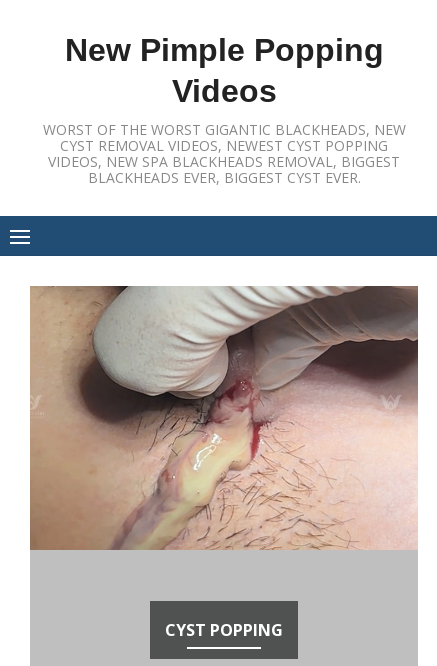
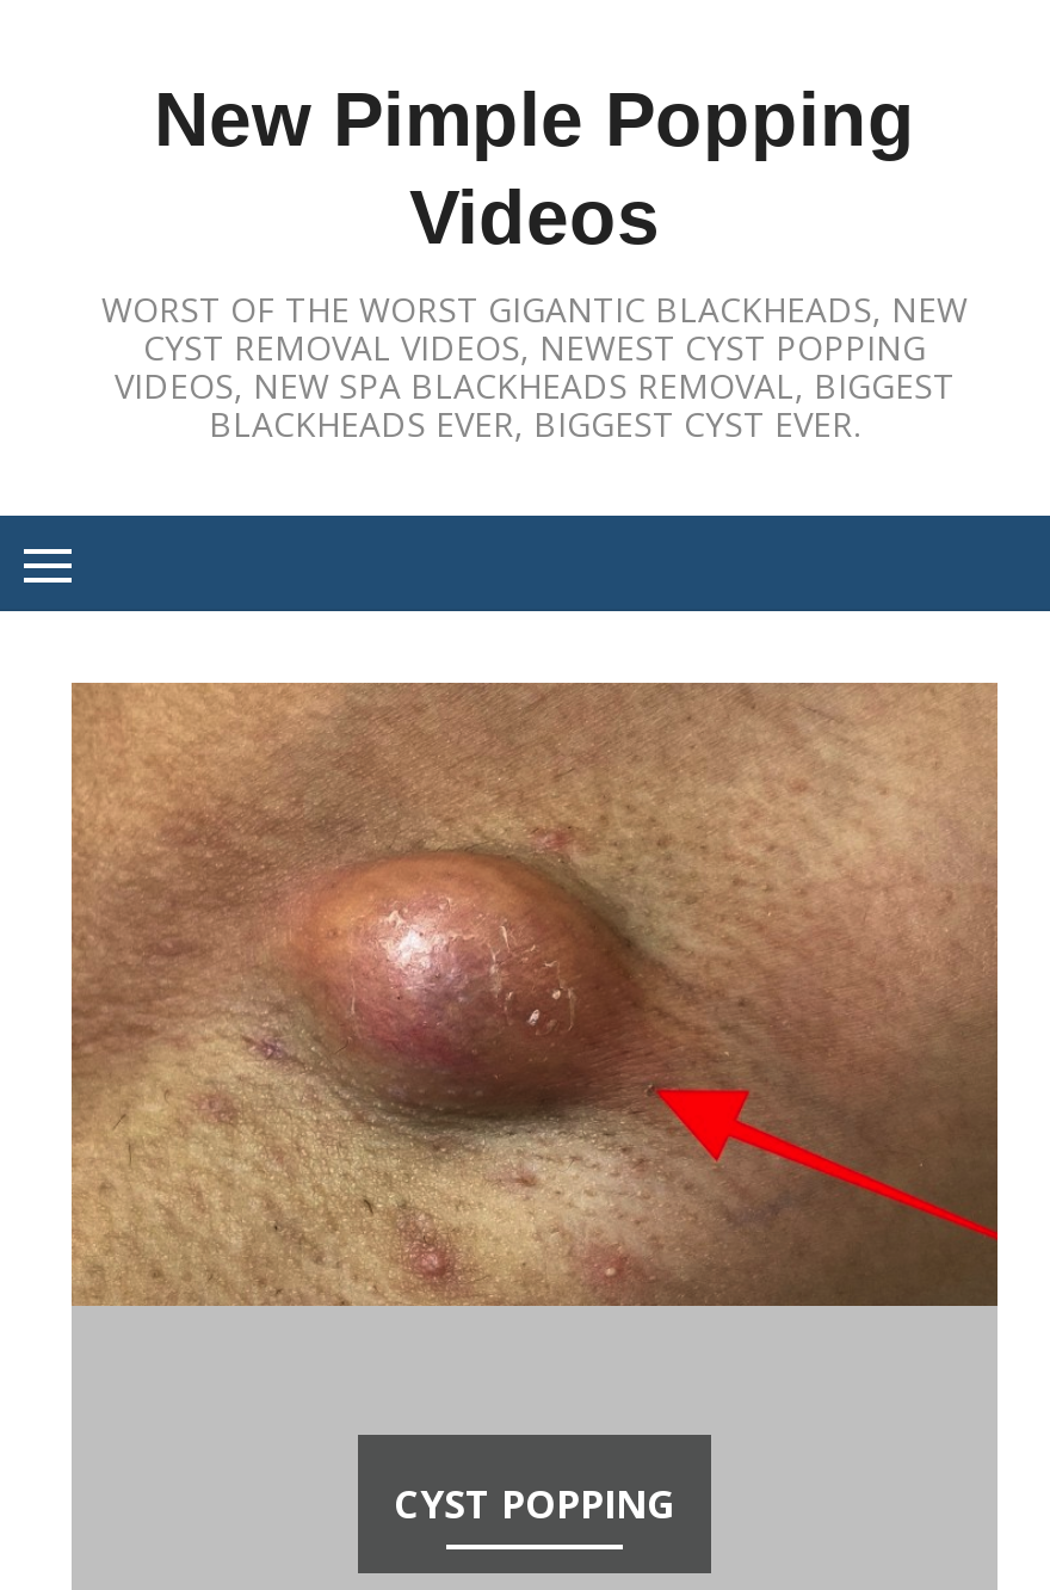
[30,285,419,551] [image] -> [72,680,1000,1313] [image]

